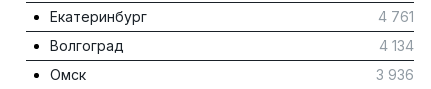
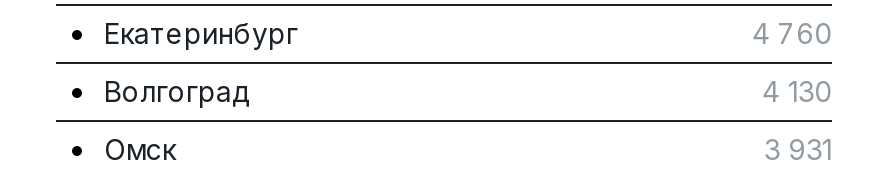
[378,8,414,25] 4 761 -> [752,16,832,50] 4 760
[379,37,414,54] 4 134 -> [762,74,832,108] 4 130
[376,66,414,83] 3 936 -> [764,132,832,166] 3 931

